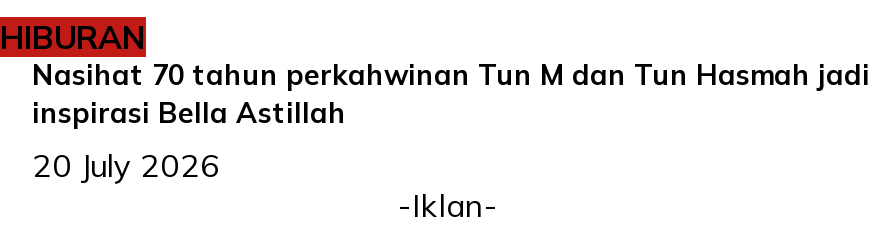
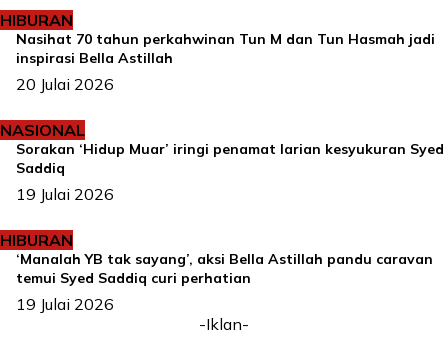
[32,145,220,185] 20 July 2026 -> [0,74,444,314] 20 Julai 2026 | NASIONAL | Sorakan ‘Hidup Muar’ iringi penamat larian kesyukuran Syed | Saddiq | 19 Julai 2026 | HIBURAN | ‘Manalah YB tak sayang’, aksi Bella Astillah pandu caravan | temui Syed Saddiq curi perhatian | 19 Julai 2026

